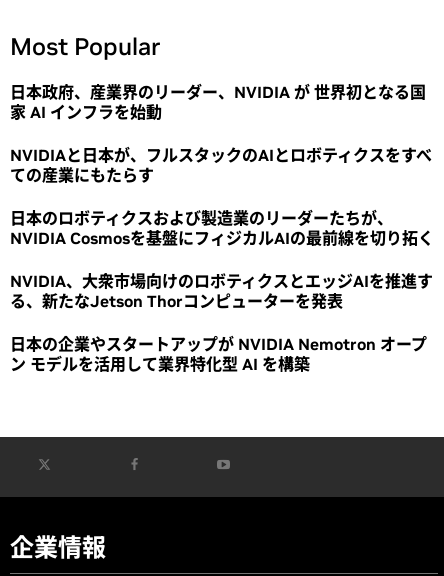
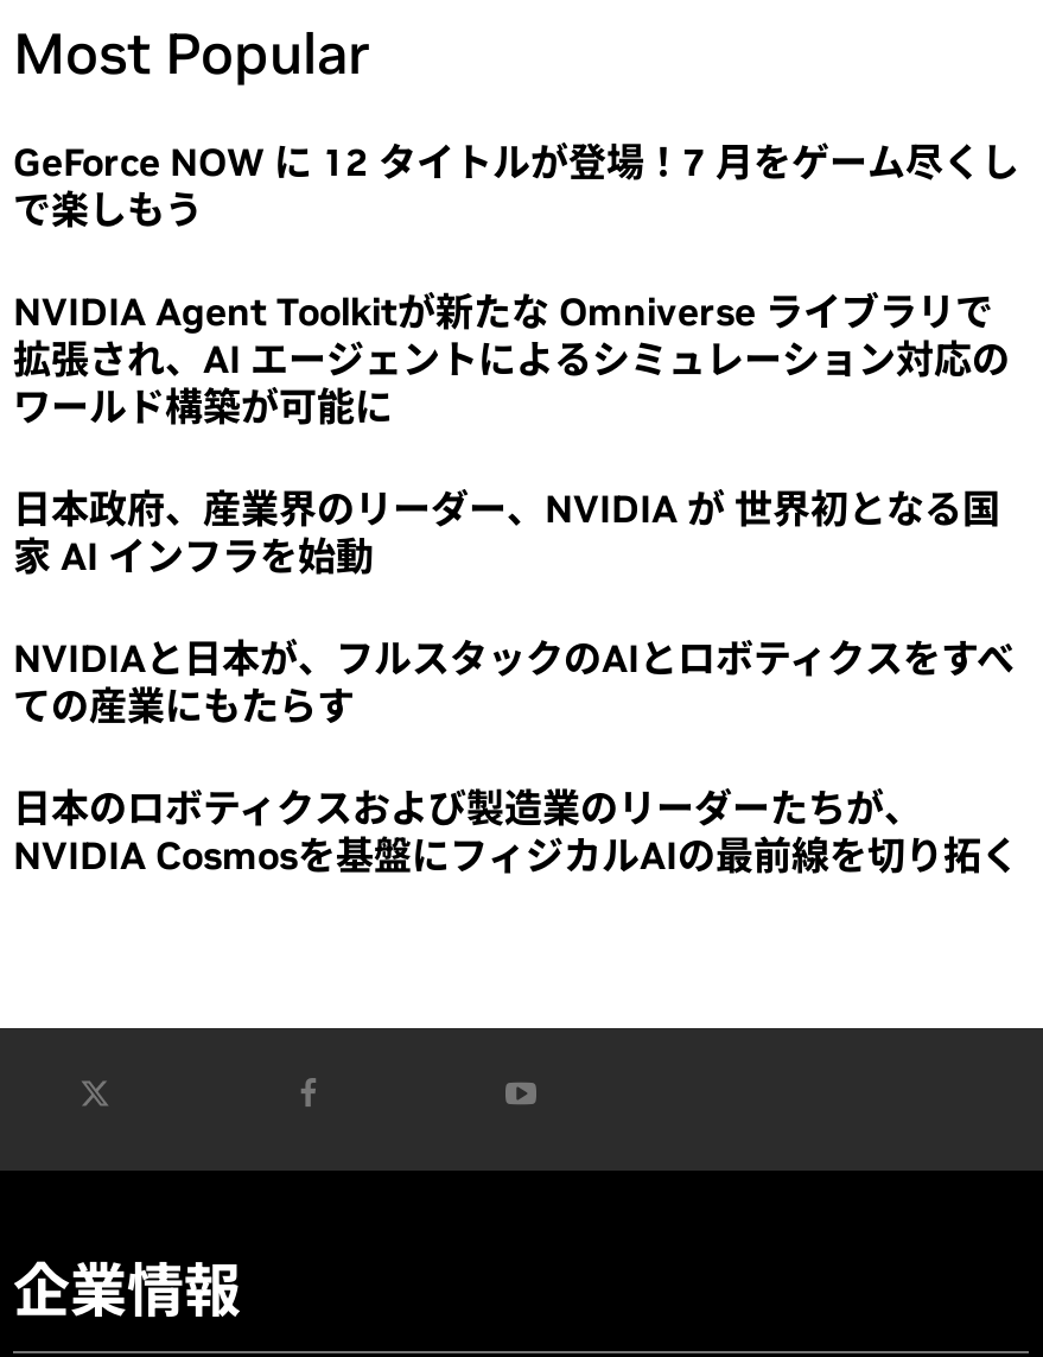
none -> [13,138,1019,430] GeForce NOW に 12 タイトルが登場！7 月をゲーム尽くし | で楽しもう | NVIDIA Agent Toolkitが新たな Omniverse ライブラリで | 拡張され、AI エージェントによるシミュレーション対応の | ワールド構築が可能に
moved [10,82,434,248] -> [13,485,1019,879]: 日本政府、産業界のリーダー、NVIDIA が 世界初となる国 | 家 AI インフラを始動 | NVIDIAと日本が、フルスタックのAIとロボティクスをすべ | ての産業にもたらす | 日本のロボティクスおよび製造業のリーダーたちが、 | NVIDIA Cosmosを基盤にフィジカルAIの最前線を切り拓く
[10,271,433,374] NVIDIA、大衆市場向けのロボティクスとエッジAIを推進す | る、新たなJetson Thorコンピューターを発表 | 日本の企業やスタートアップが NVIDIA Nemotron オープ | ン モデルを活用して業界特化型 AI を構築 -> none

